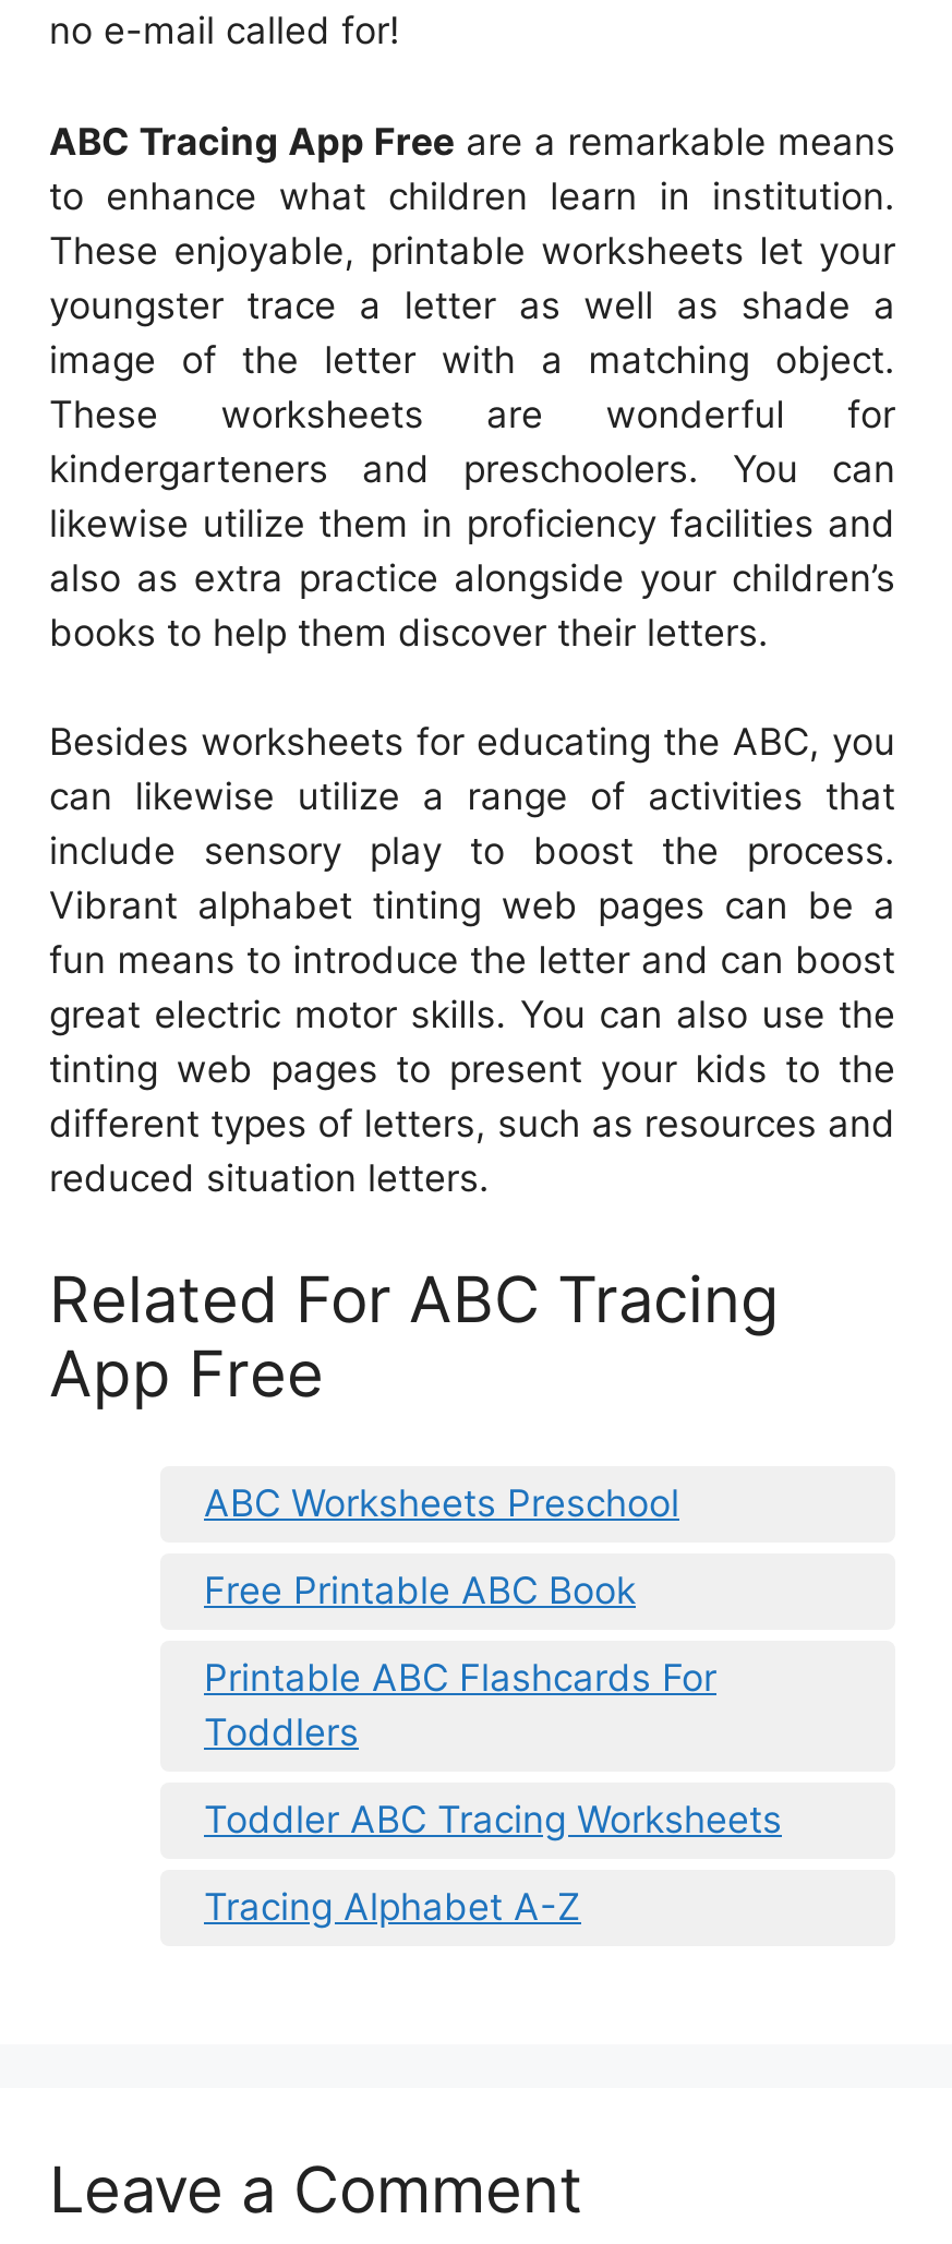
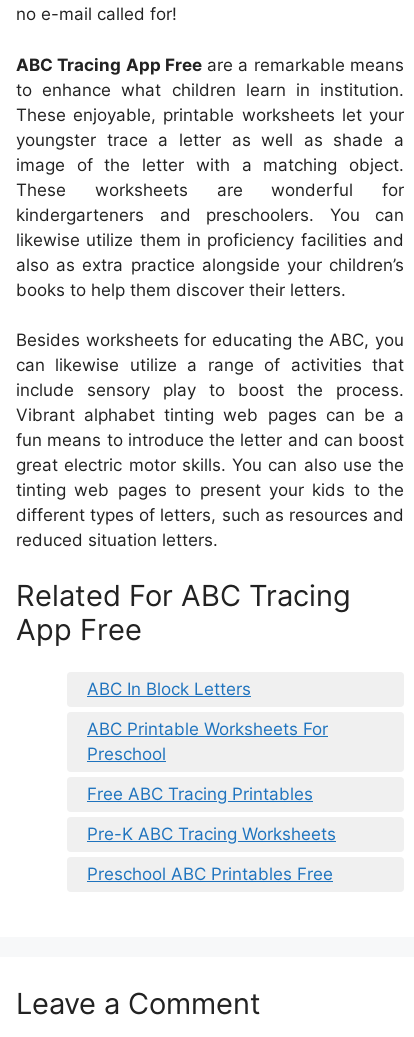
[204,1482,679,1525] ABC Worksheets Preschool -> [87,679,251,699] ABC In Block Letters
[204,1569,636,1613] Free Printable ABC Book -> [87,719,328,764] ABC Printable Worksheets For | Preschool
[204,1656,716,1754] Printable ABC Flashcards For | Toddlers -> [87,784,313,804] Free ABC Tracing Printables
[204,1798,782,1842] Toddler ABC Tracing Worksheets -> [87,824,336,844] Pre-K ABC Tracing Worksheets
[204,1885,581,1929] Tracing Alphabet A-Z -> [87,864,333,884] Preschool ABC Printables Free

